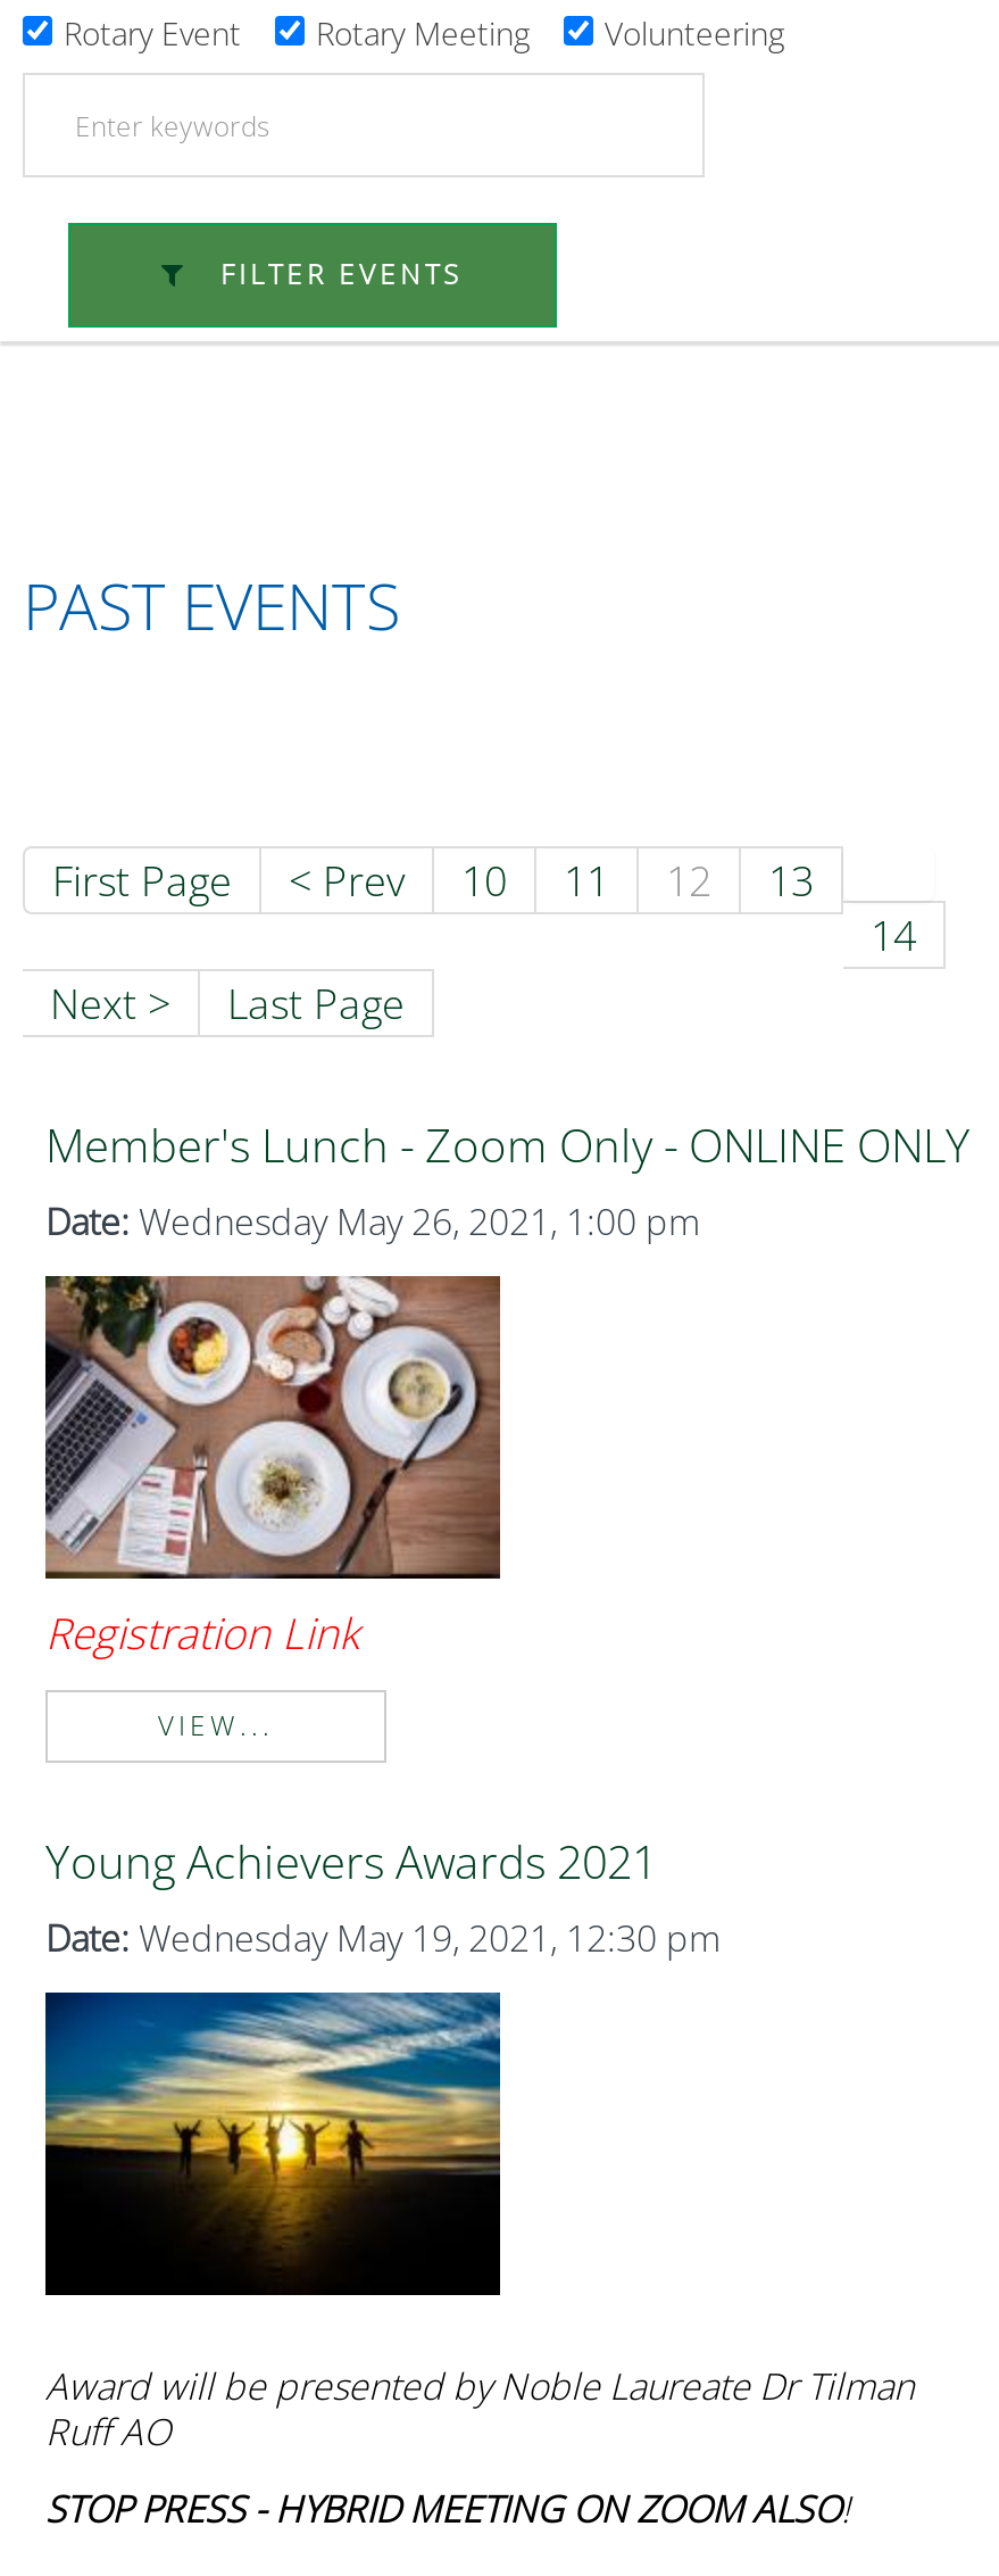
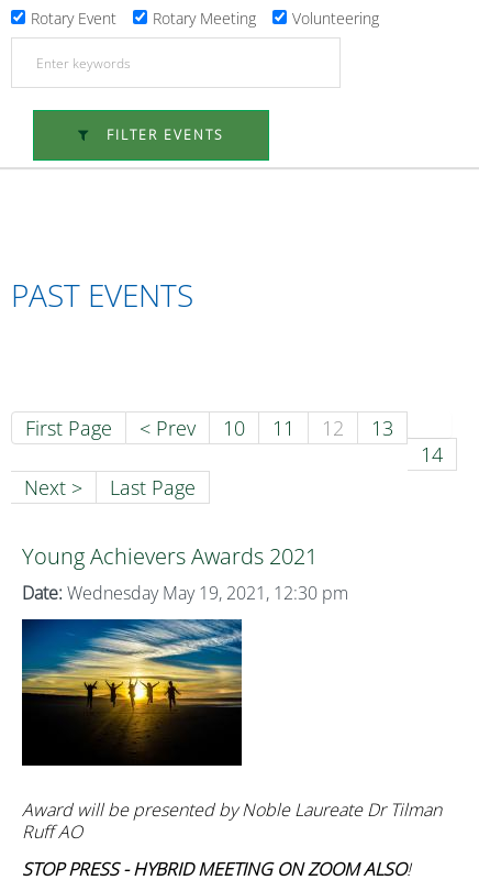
[45,1115,971,1246] Member's Lunch - Zoom Only - ONLINE ONLY | Date: Wednesday May 26, 2021, 1:00 pm -> none
[43,1274,502,1745] [image] | Registration Link | VIEW... -> none

